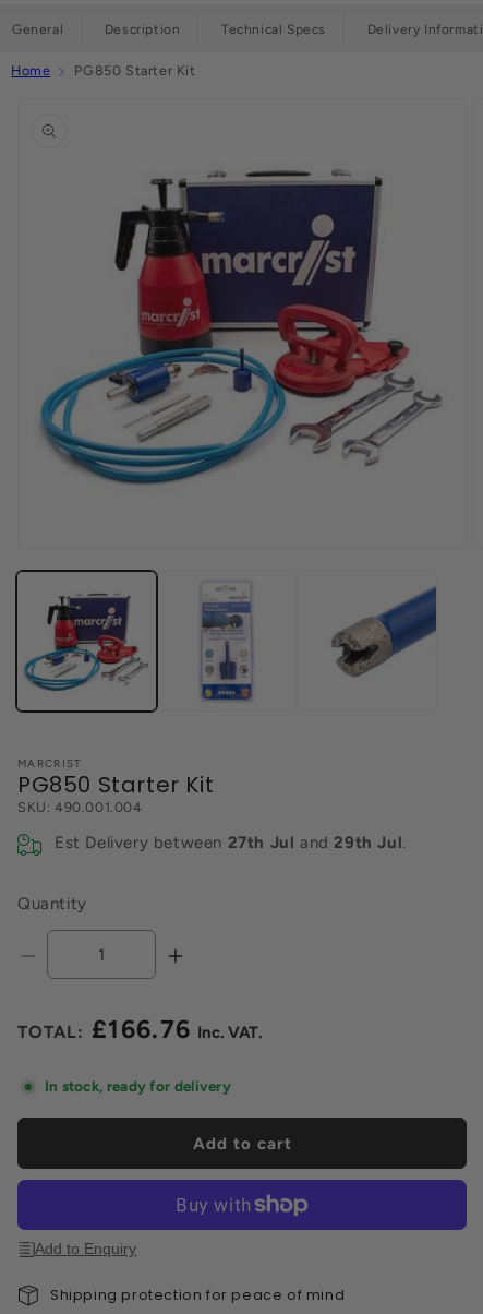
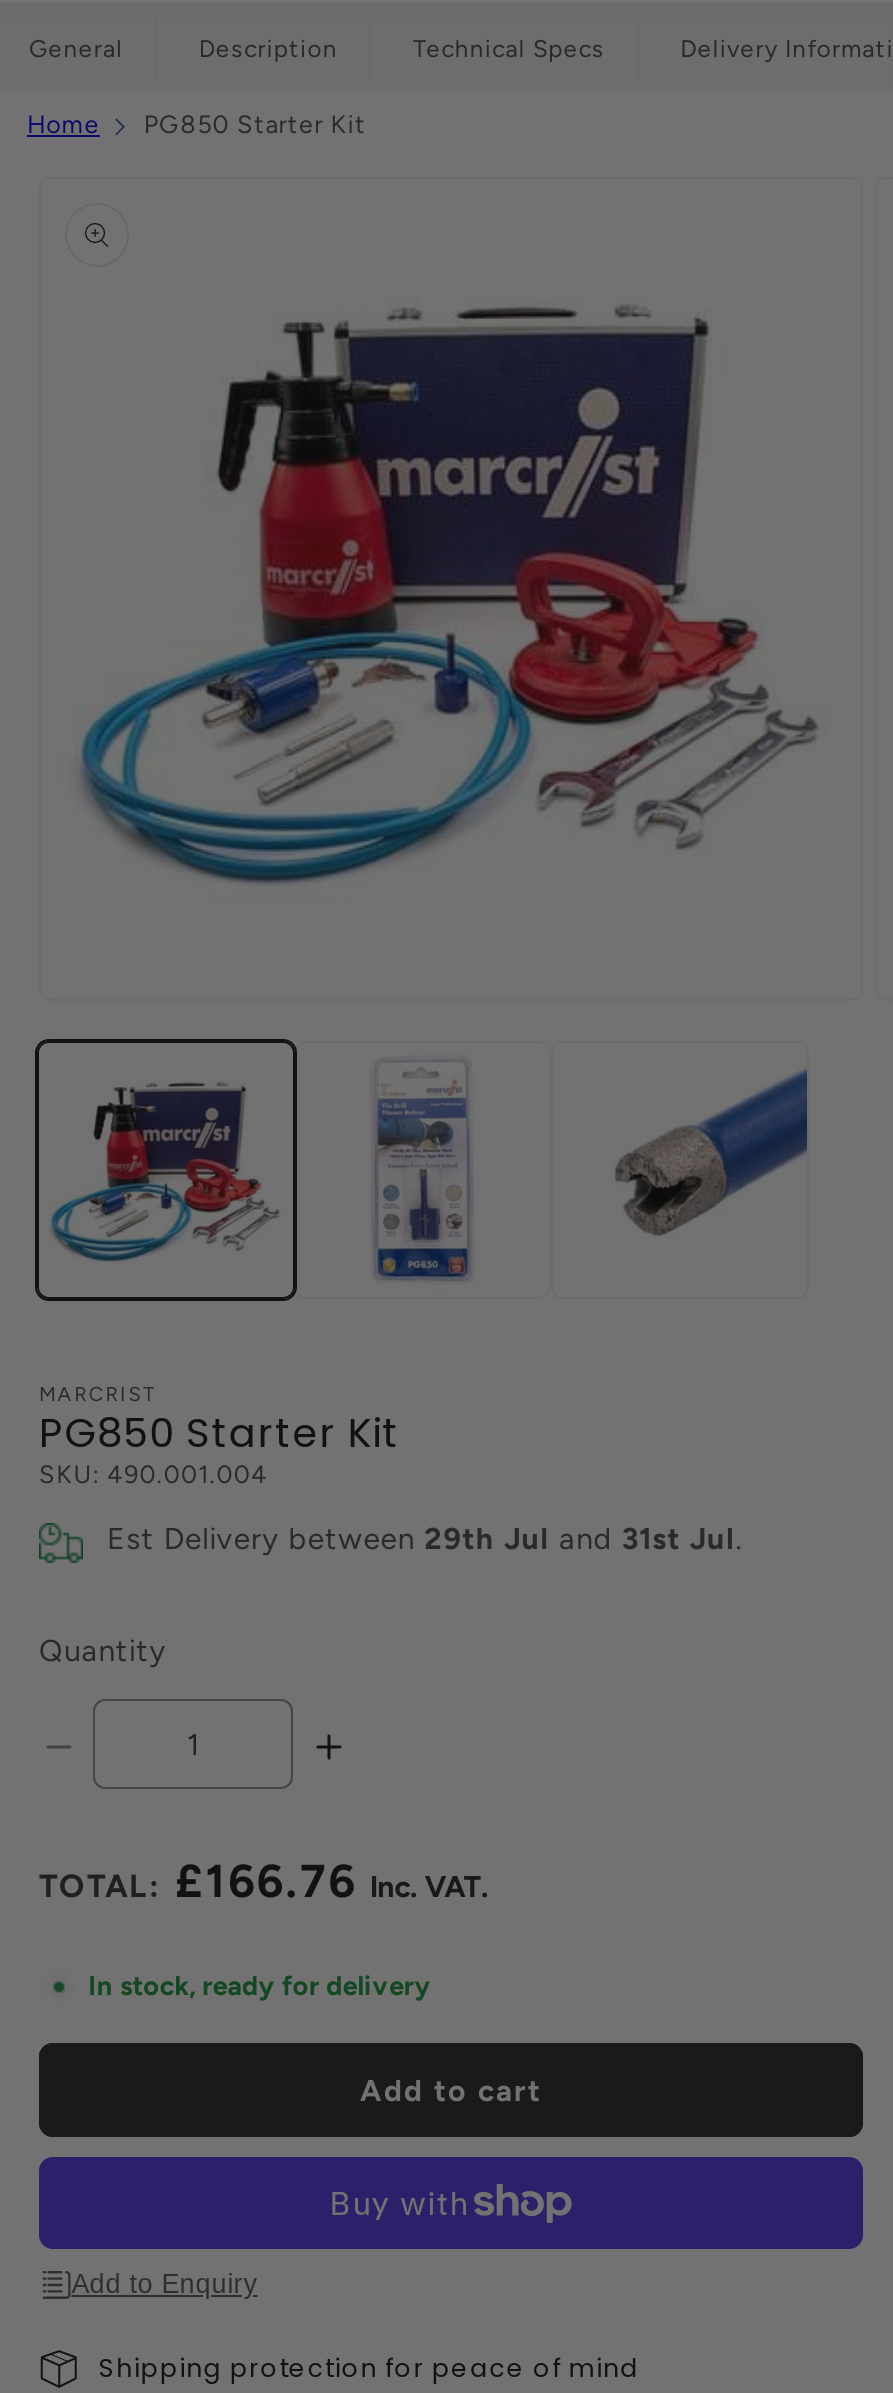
[55,833,406,853] Est Delivery between 27th Jul and 29th Jul. -> [107,1522,743,1558] Est Delivery between 29th Jul and 31st Jul.

